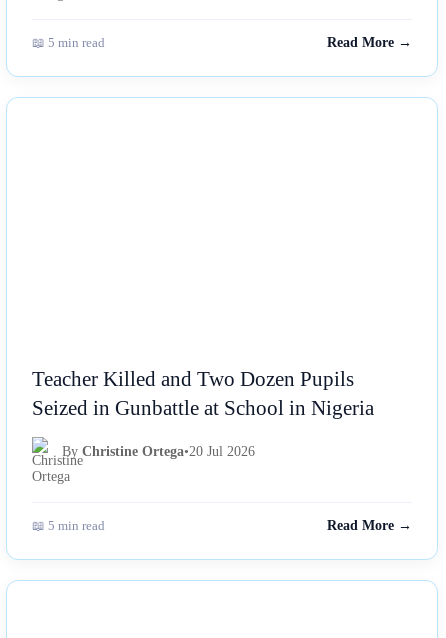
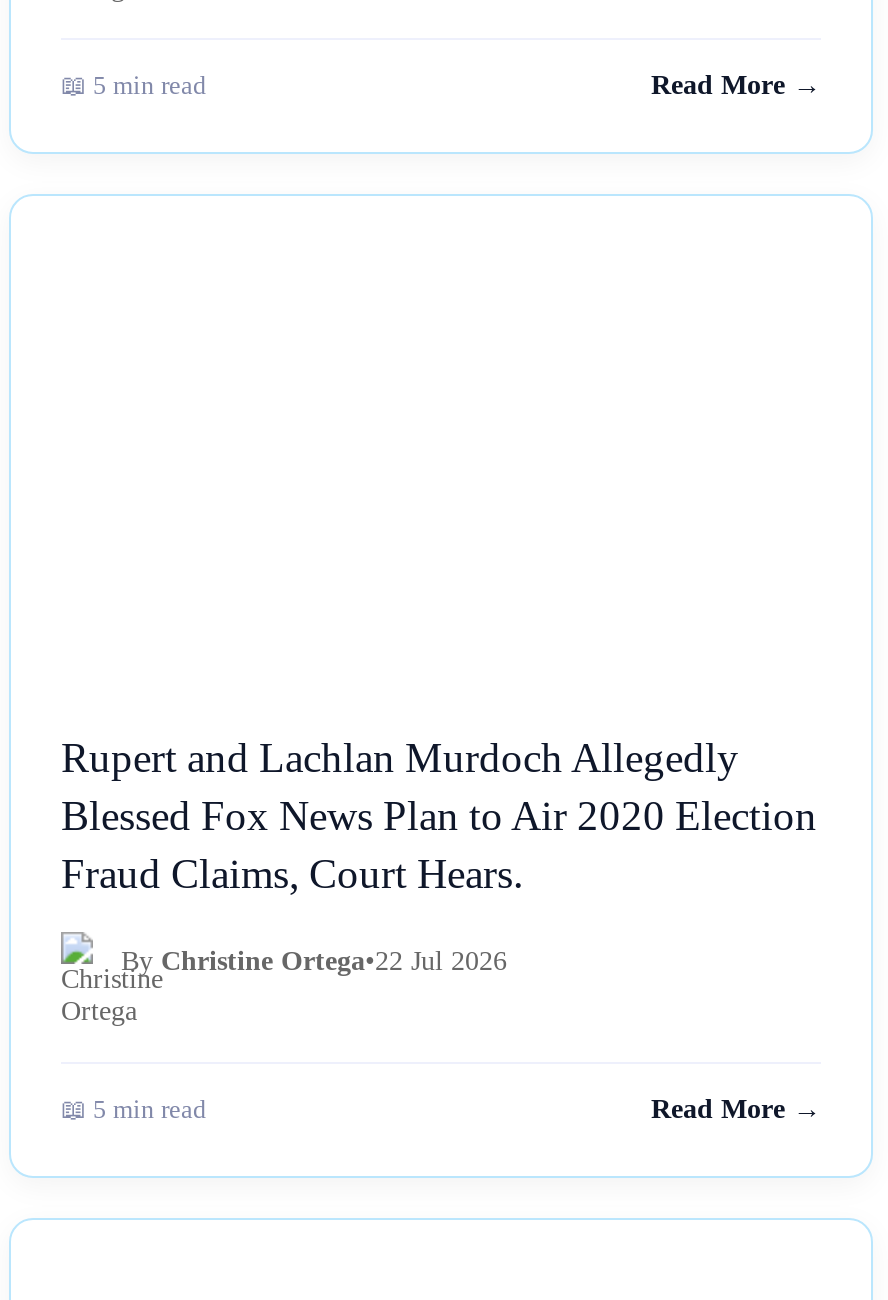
[32,367,374,419] Teacher Killed and Two Dozen Pupils | Seized in Gunbattle at School in Nigeria -> [61,734,817,896] Rupert and Lachlan Murdoch Allegedly | Blessed Fox News Plan to Air 2020 Election | Fraud Claims, Court Hears.
[62,444,255,459] By Christine Ortega•20 Jul 2026 -> [121,946,507,976] By Christine Ortega•22 Jul 2026

